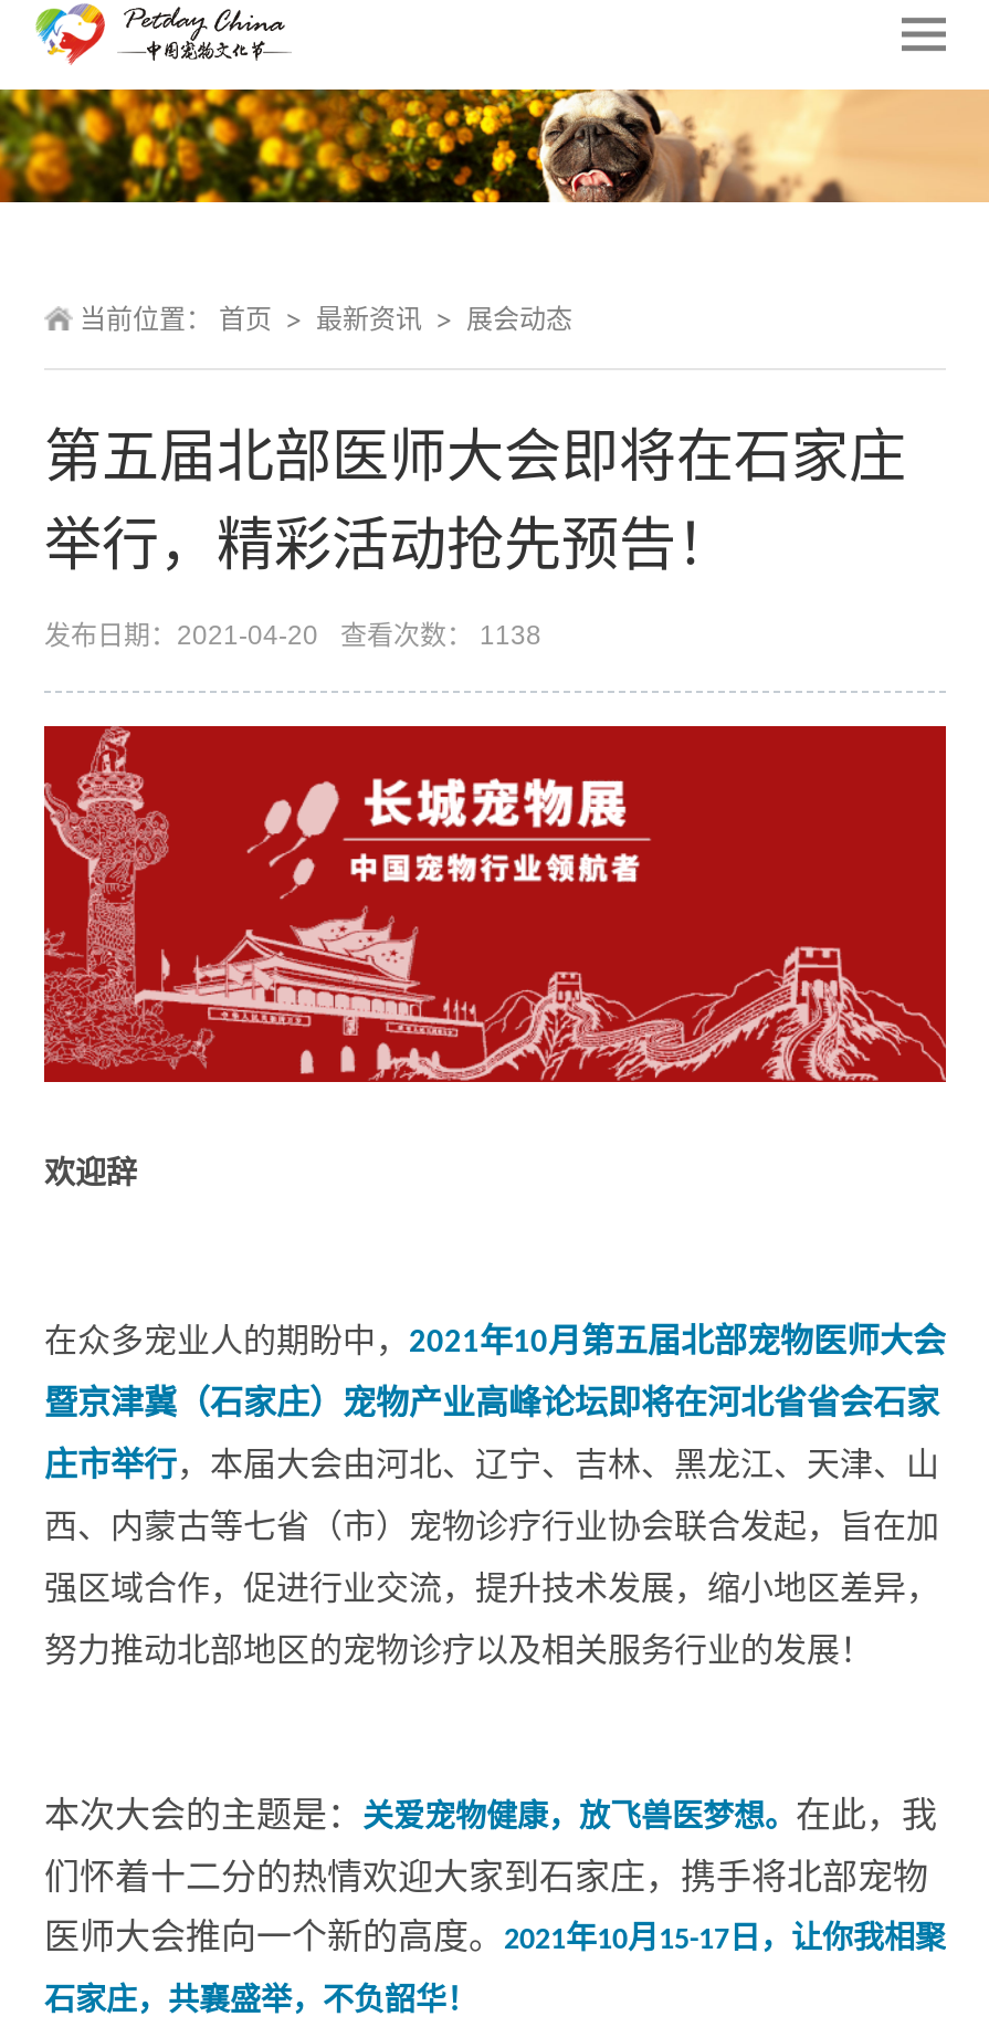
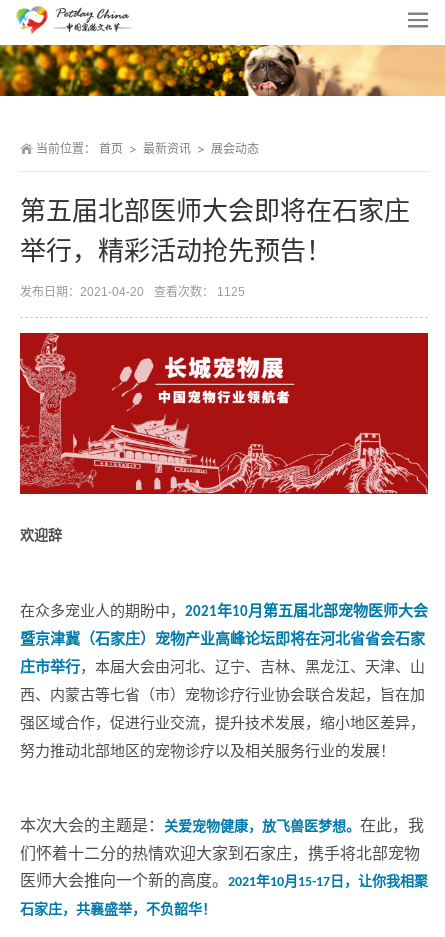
[44,620,541,651] 发布日期：2021-04-20 查看次数： 1138 -> [20,285,245,299] 发布日期：2021-04-20 查看次数： 1125

